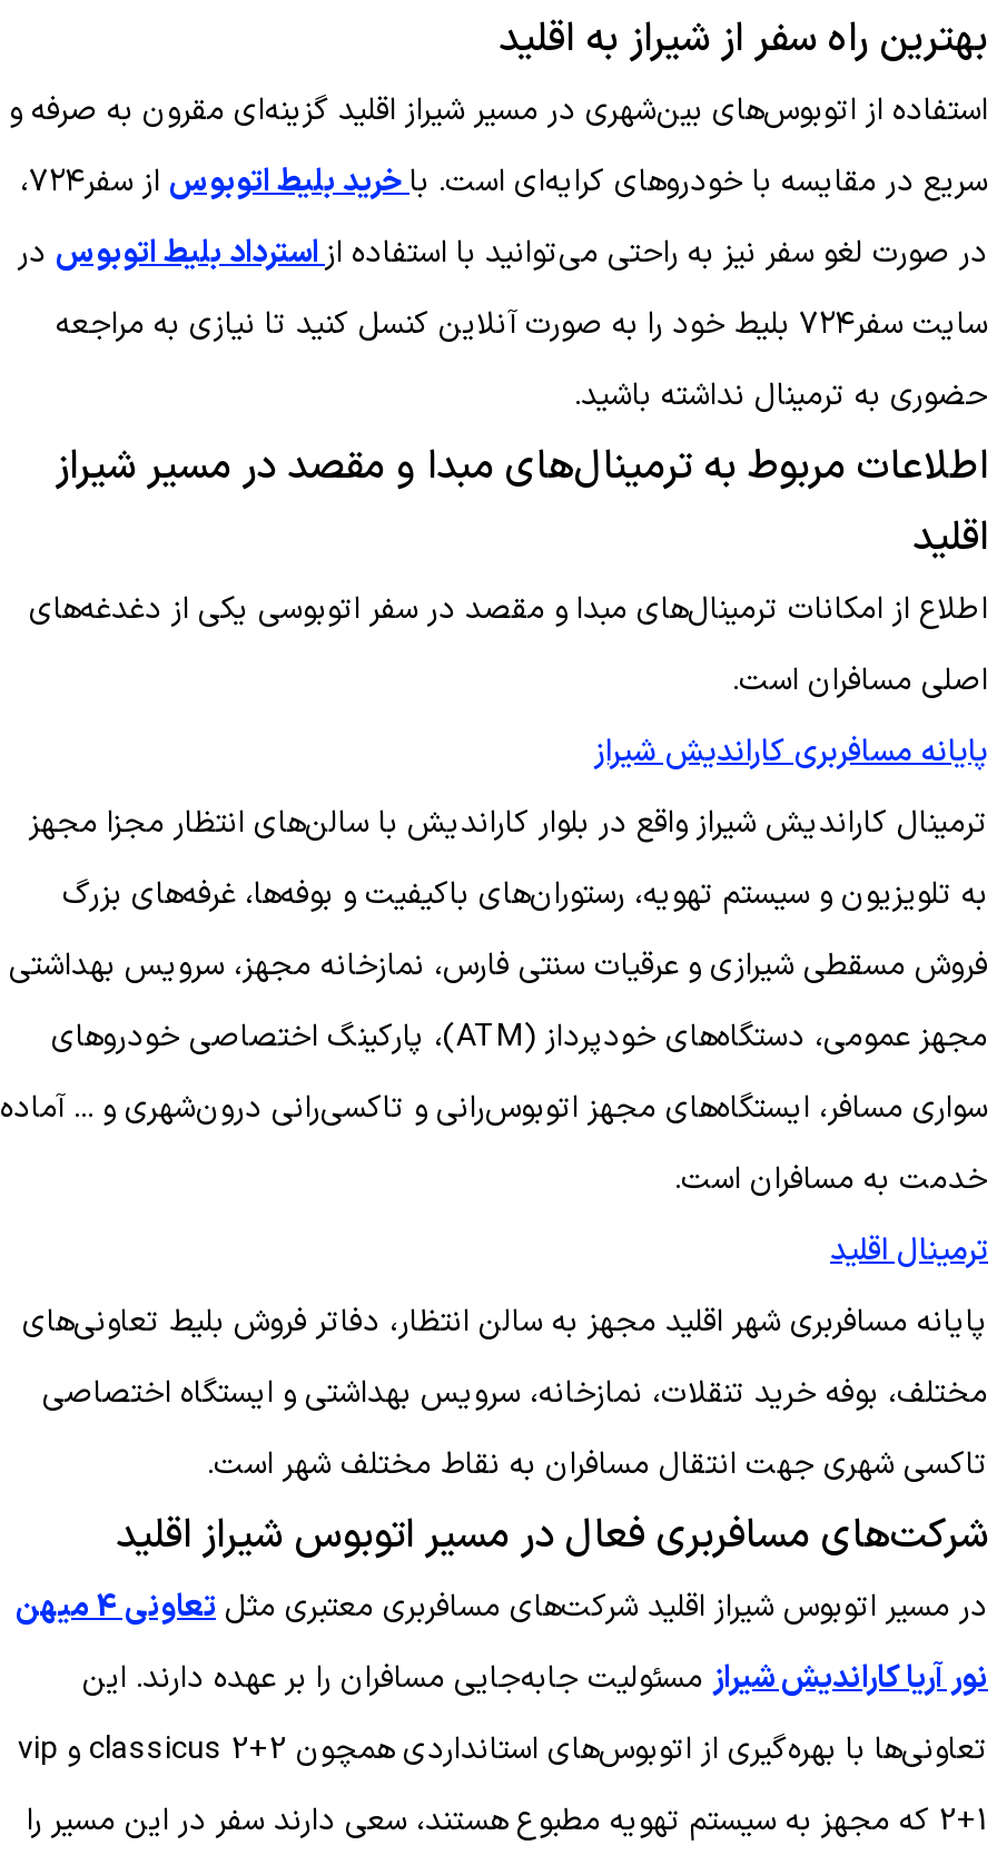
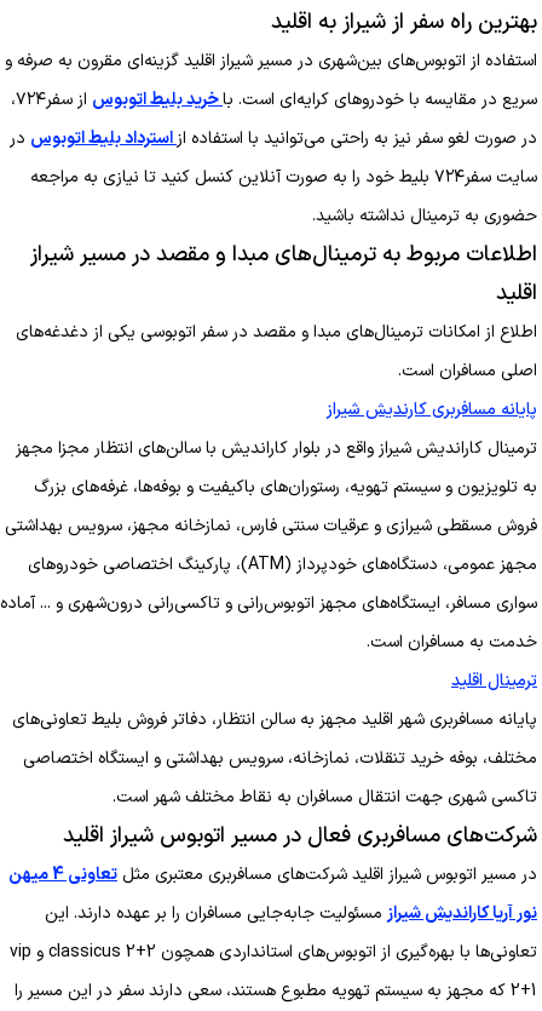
[594,729,988,776] پایانه مسافربری کاراندیش شیراز -> [327,397,537,423] پایانه مسافربری کارندیش شیراز

